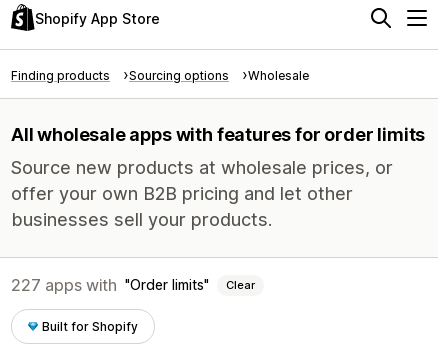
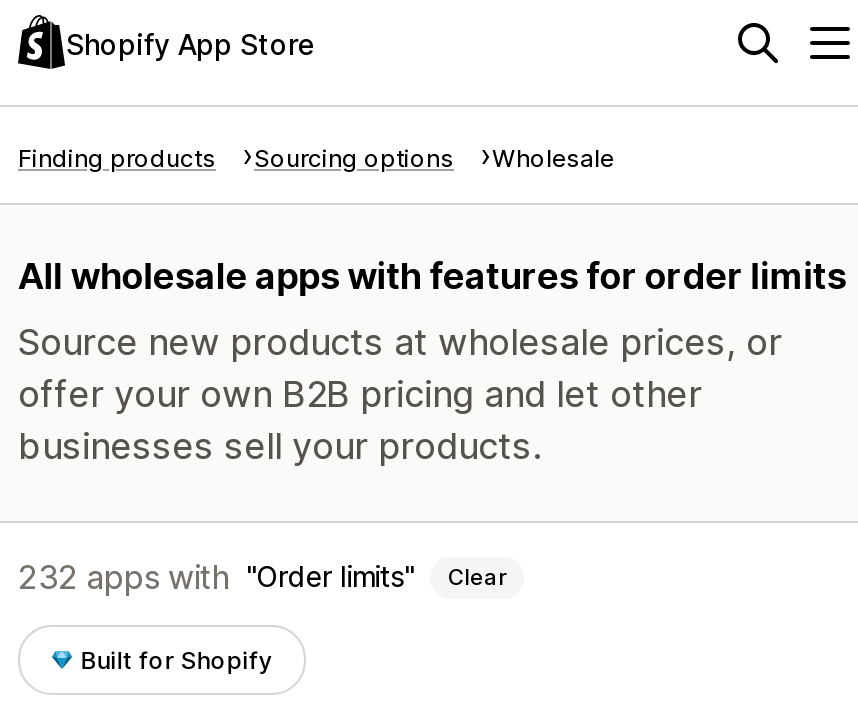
[11,275,255,295] 227 apps with Order limits Clear -> [18,557,506,597] 232 apps with Order limits Clear

